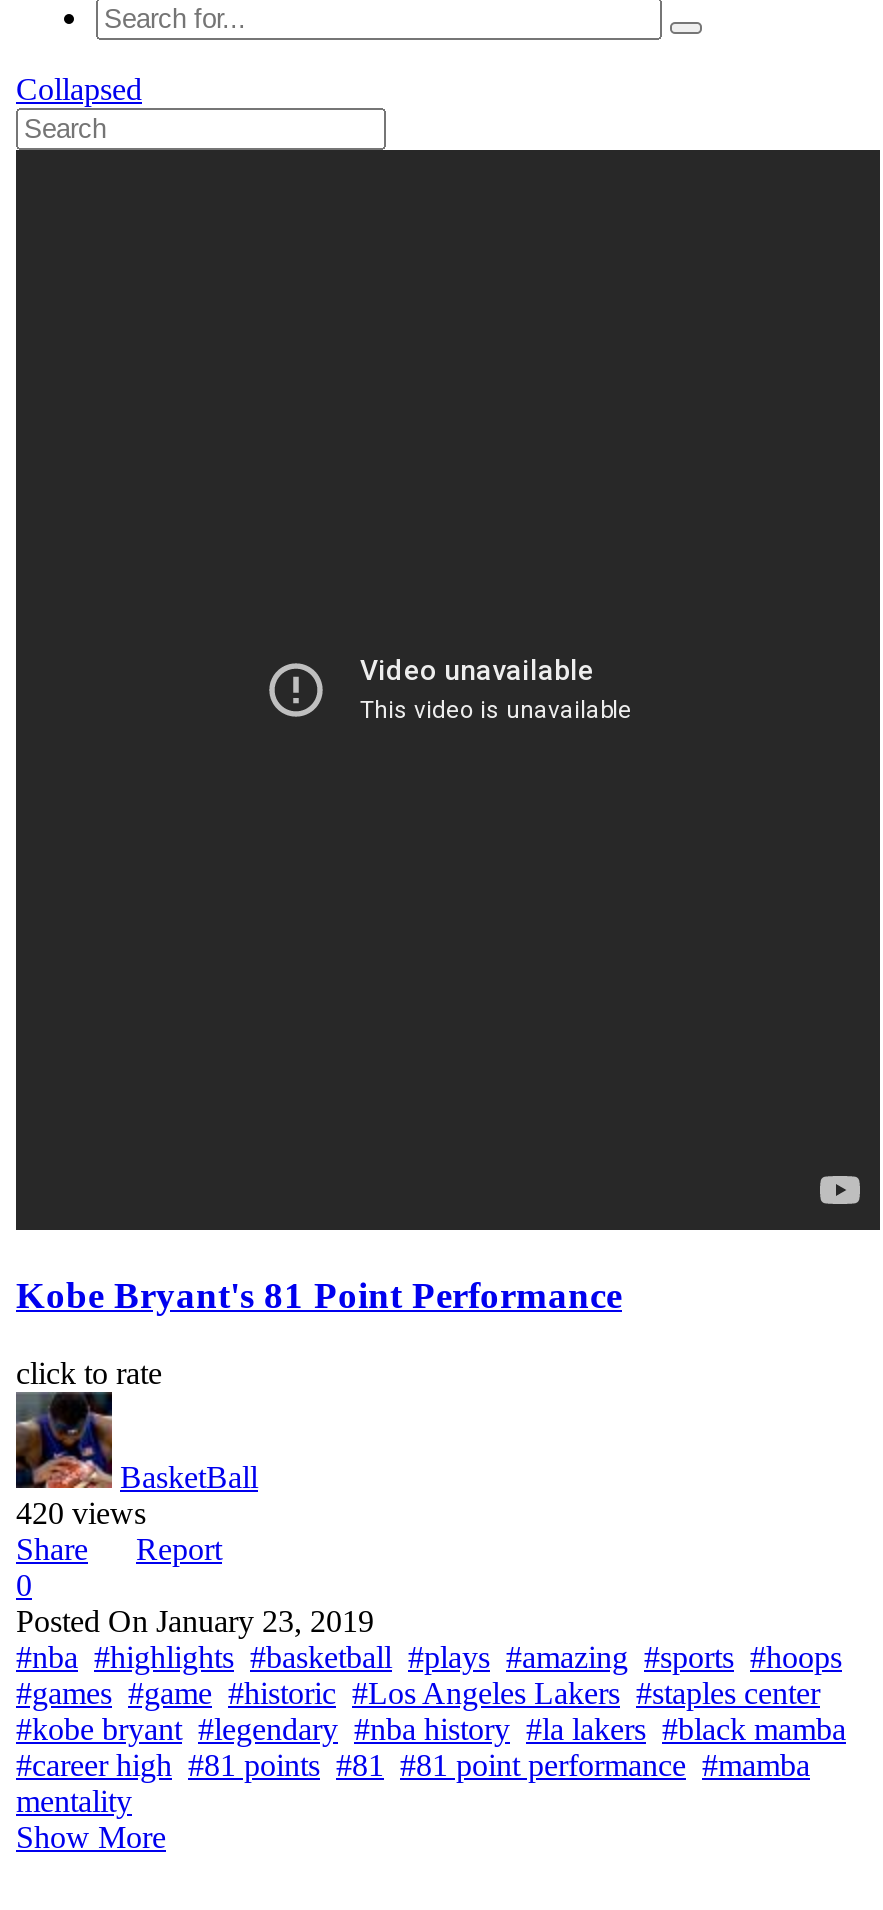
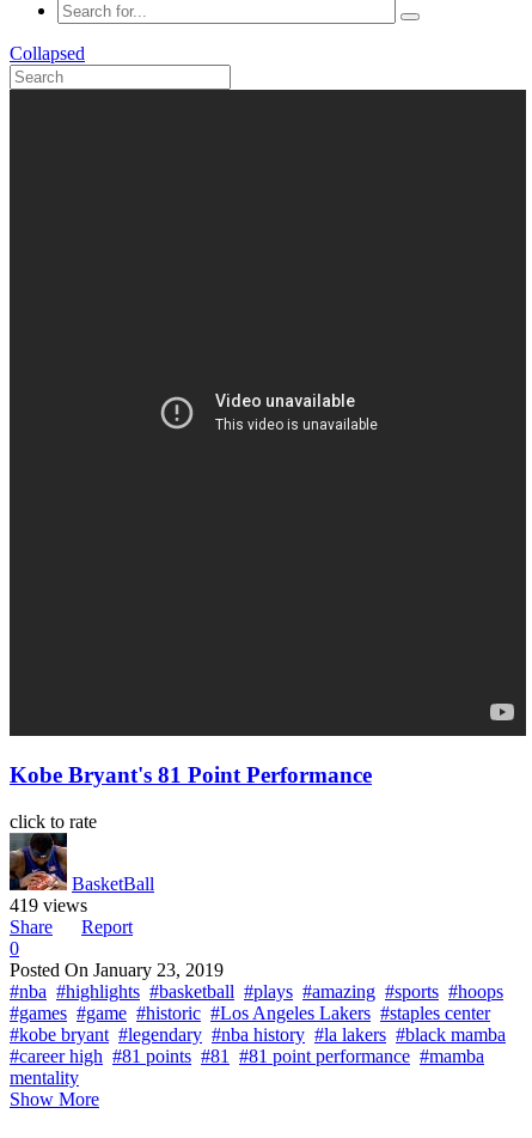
[16,1496,146,1530] 420 views -> [10,895,87,915] 419 views

